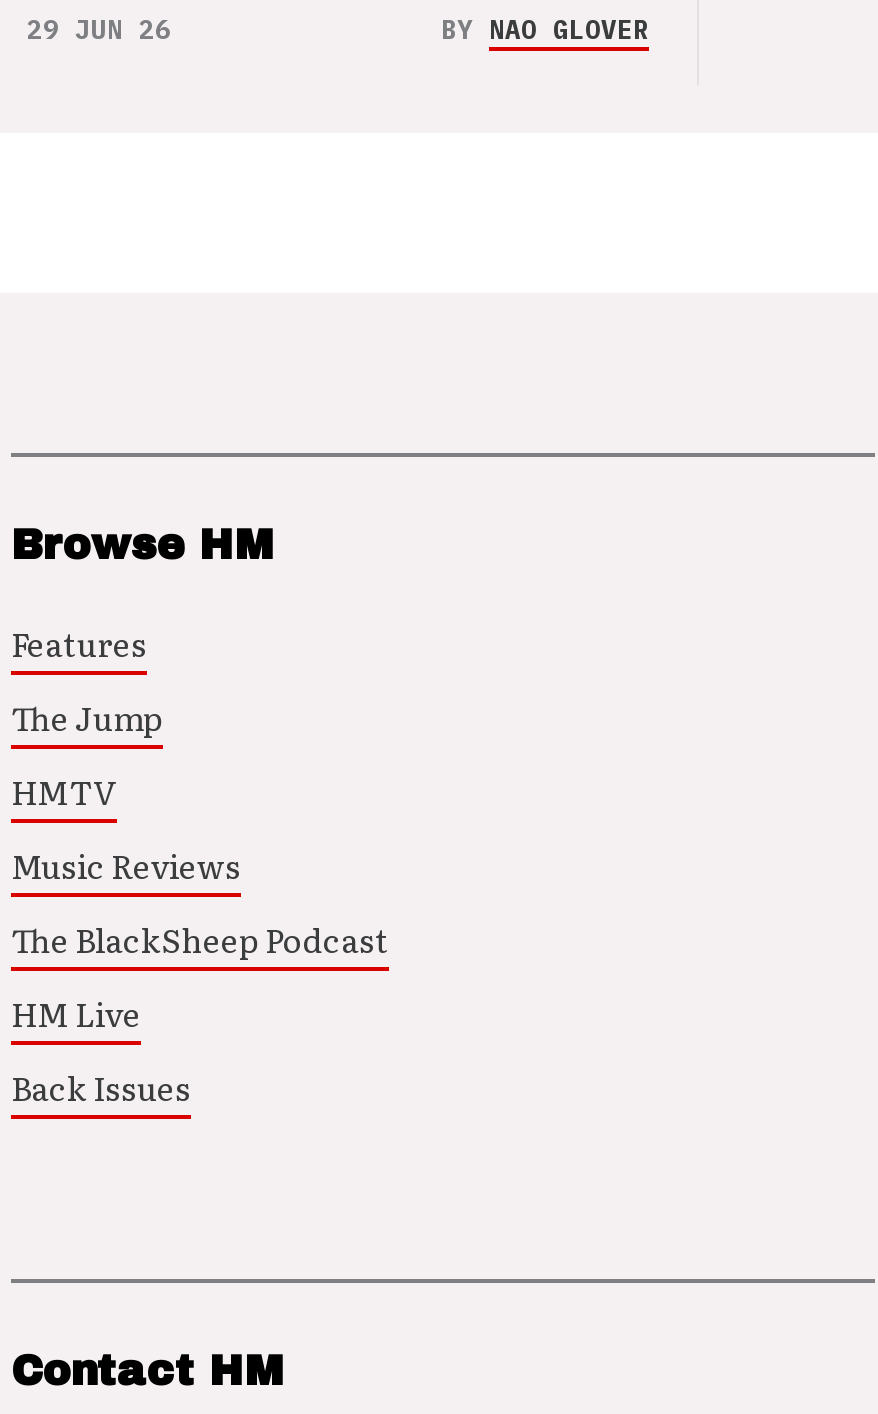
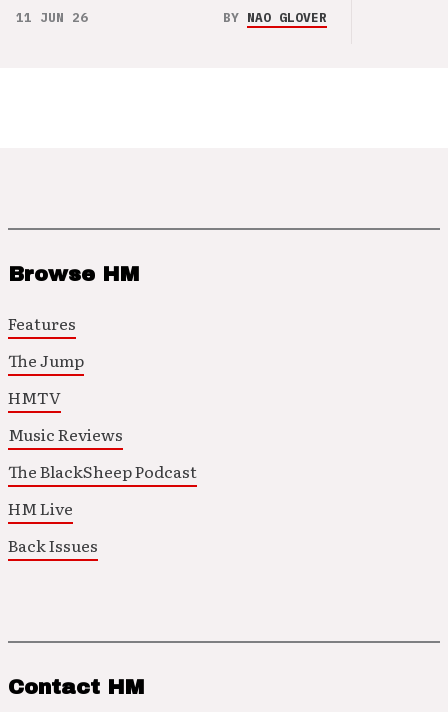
[27,12,171,46] 29 JUN 26 -> [16,9,88,26] 11 JUN 26

